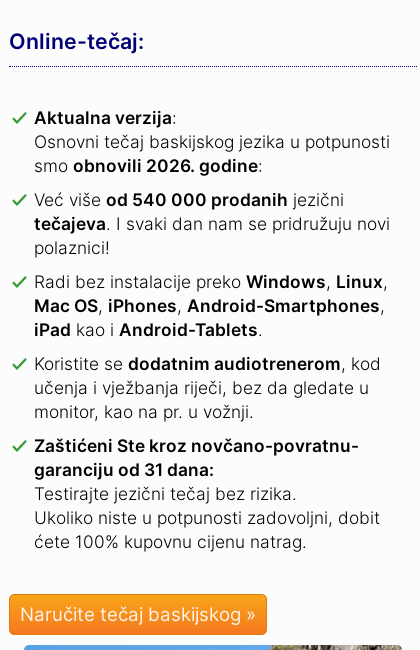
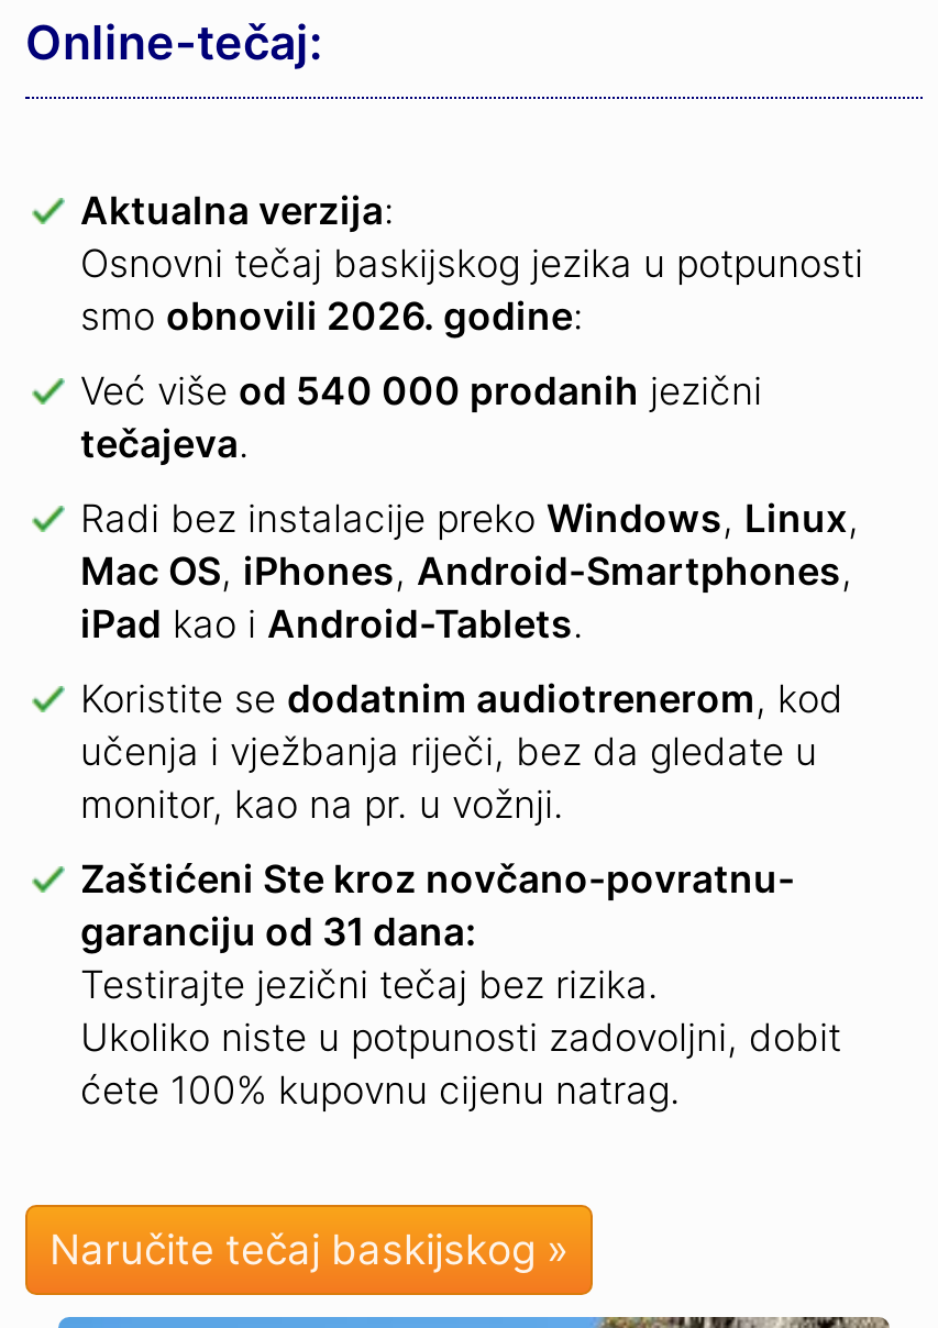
[34,213,390,258] tečajeva. I svaki dan nam se pridružuju novi | polaznici! -> [80,420,250,466] tečajeva.

